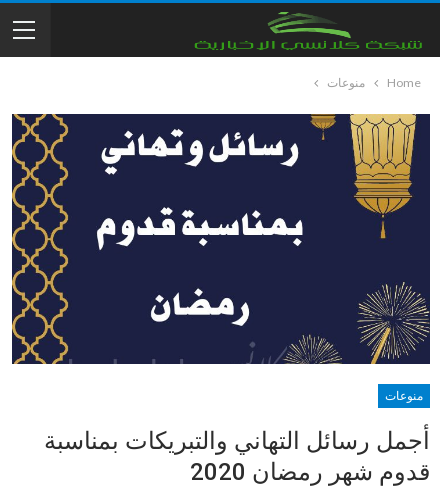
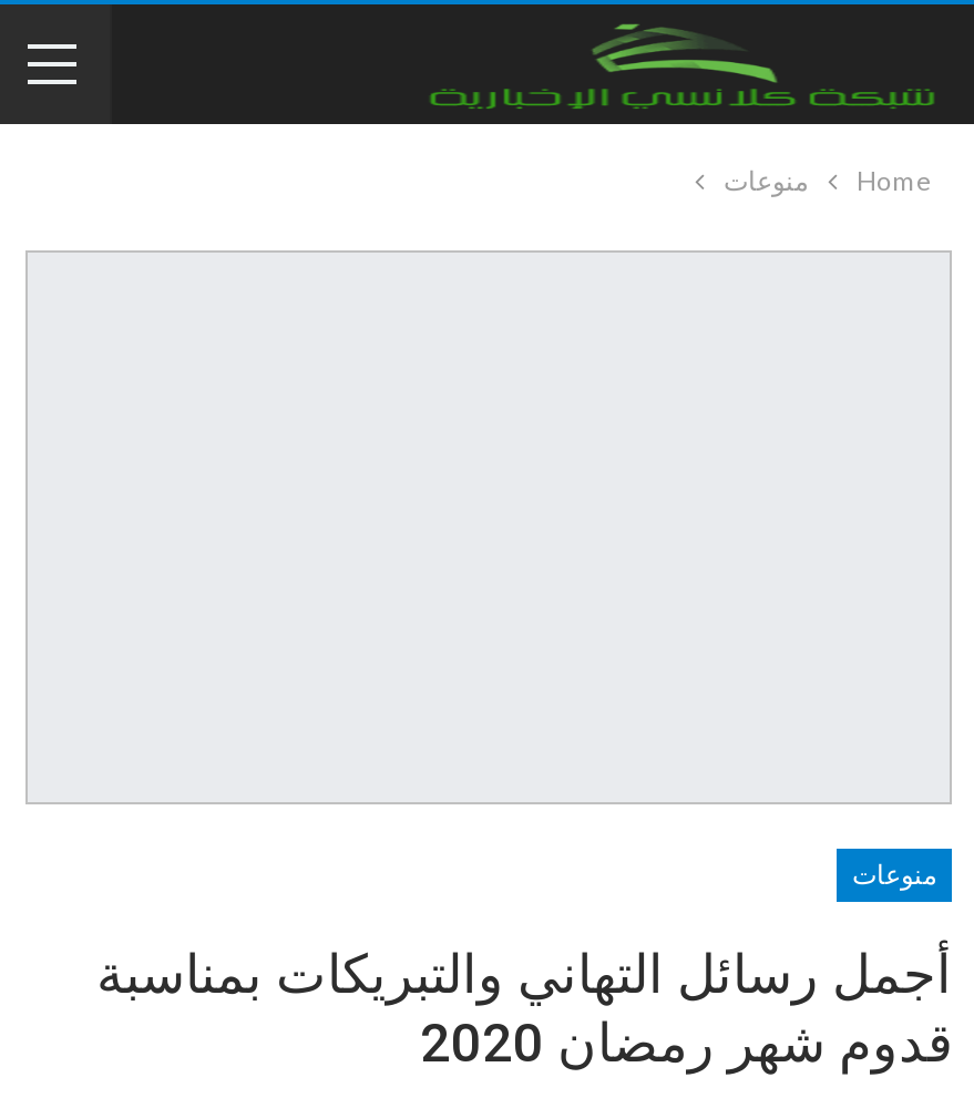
[11,113,431,365] [image] -> none

